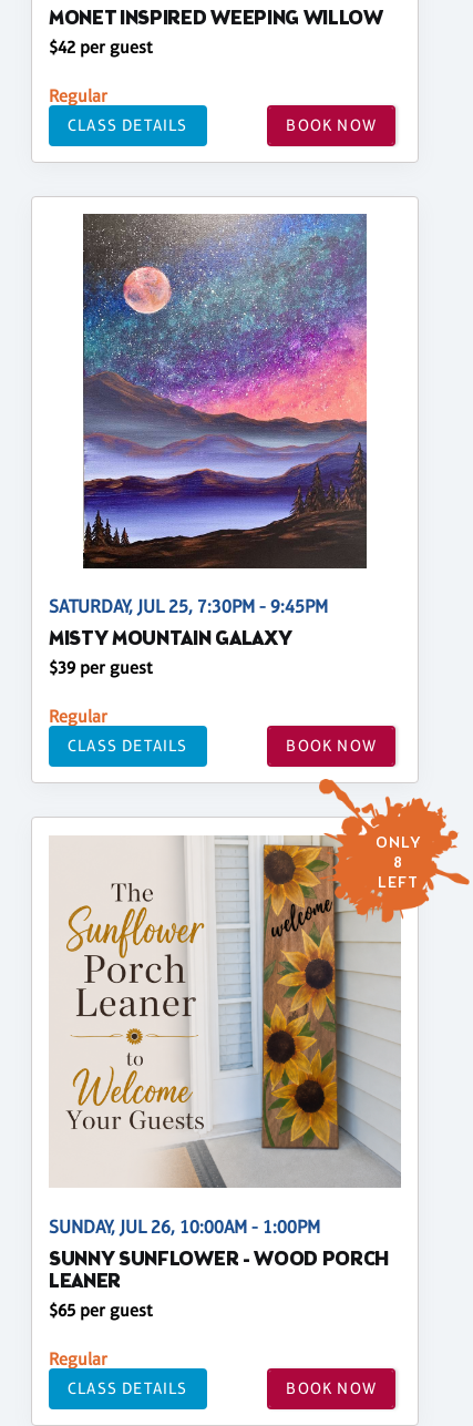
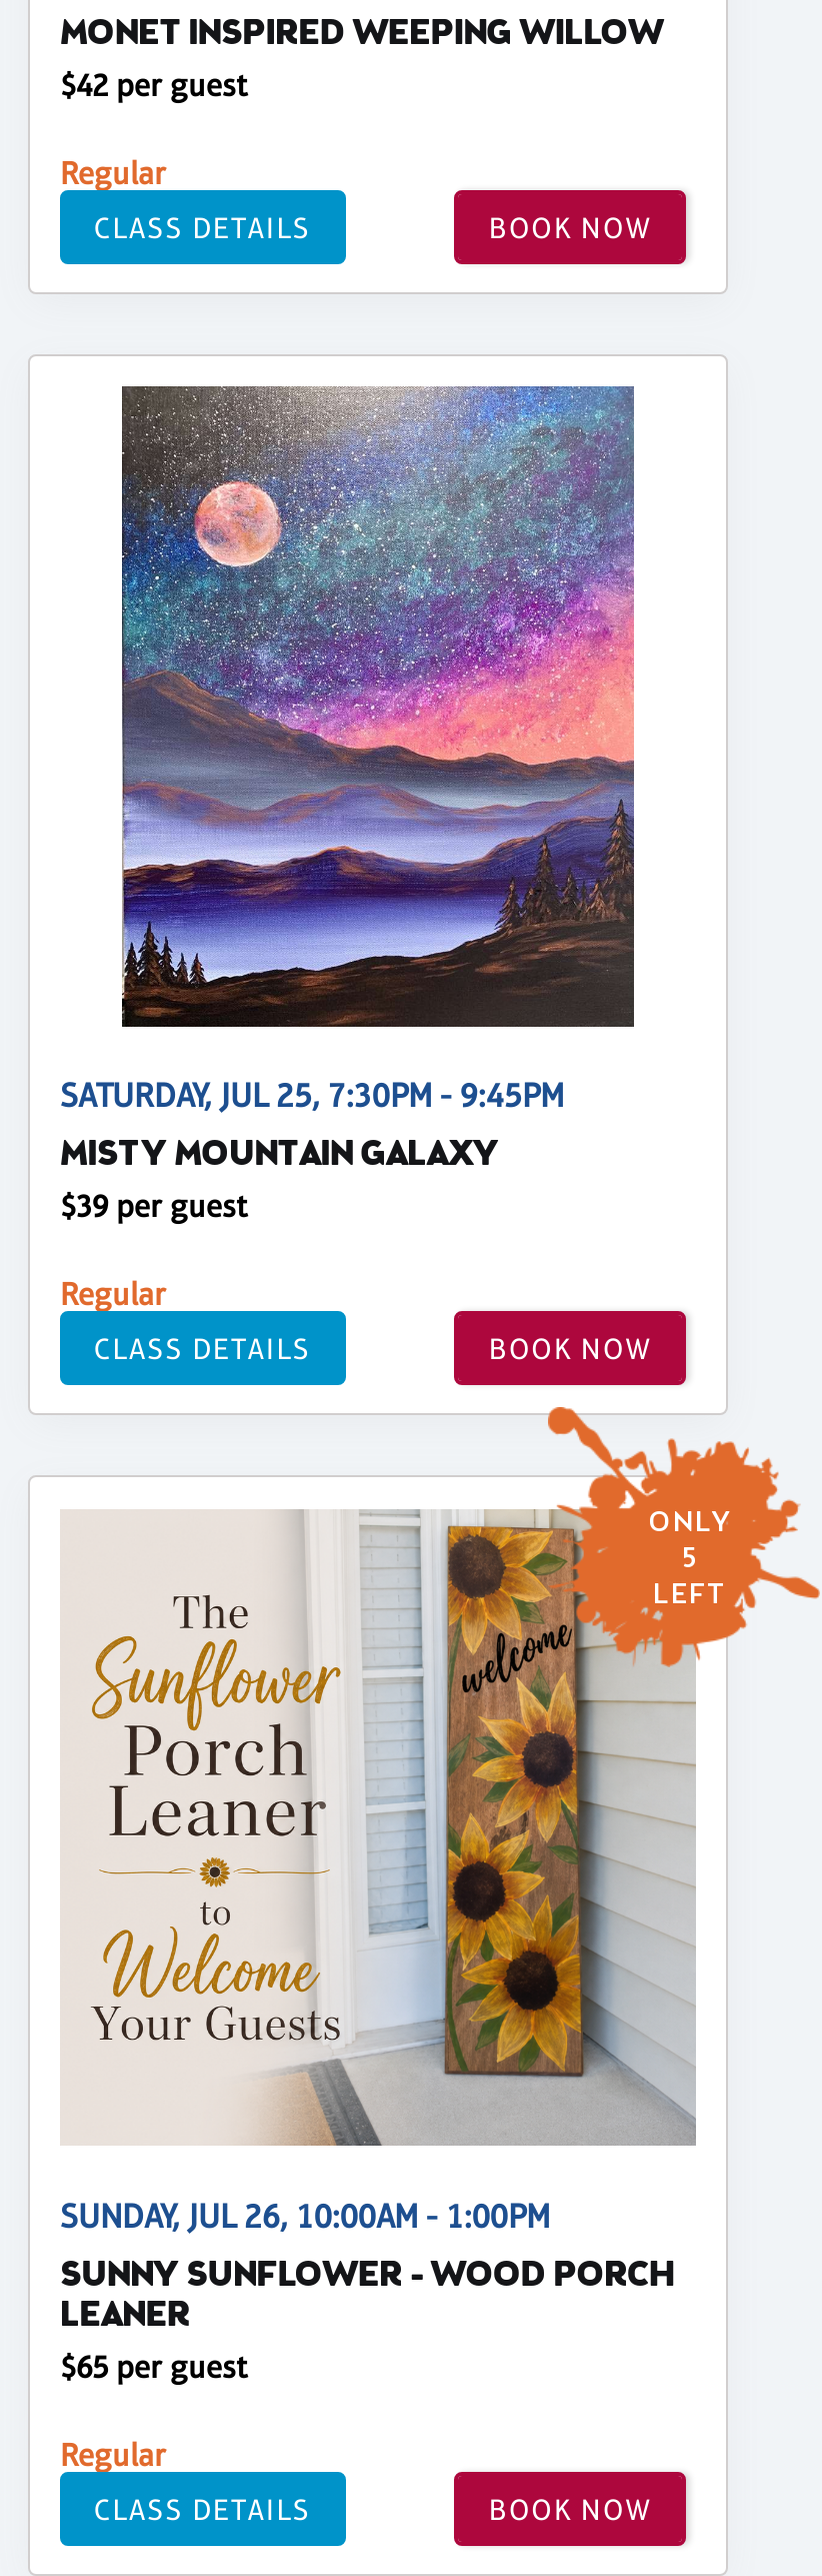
[393,853,403,874] 8 -> [682,1541,698,1579] 5

